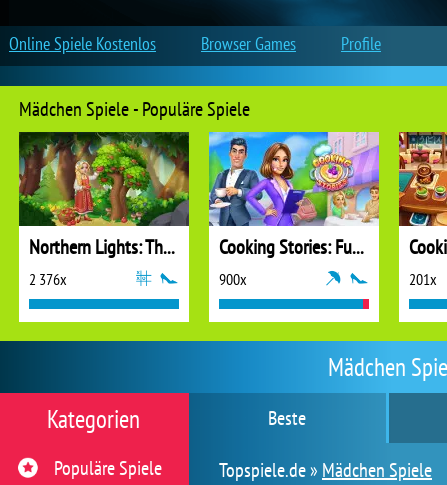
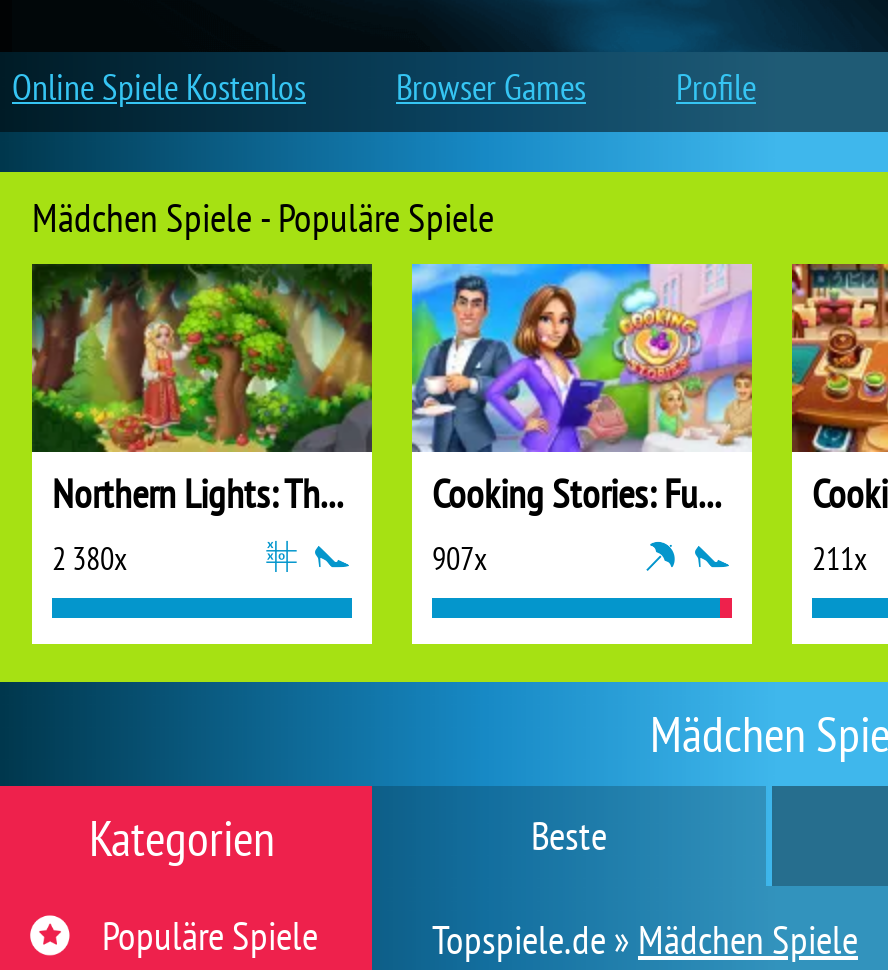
[29,269,67,289] 2 376x -> [52,538,128,578] 2 380x
[219,269,247,289] 900x -> [432,538,488,578] 907x
[409,269,437,289] 201x -> [812,538,868,578] 211x

